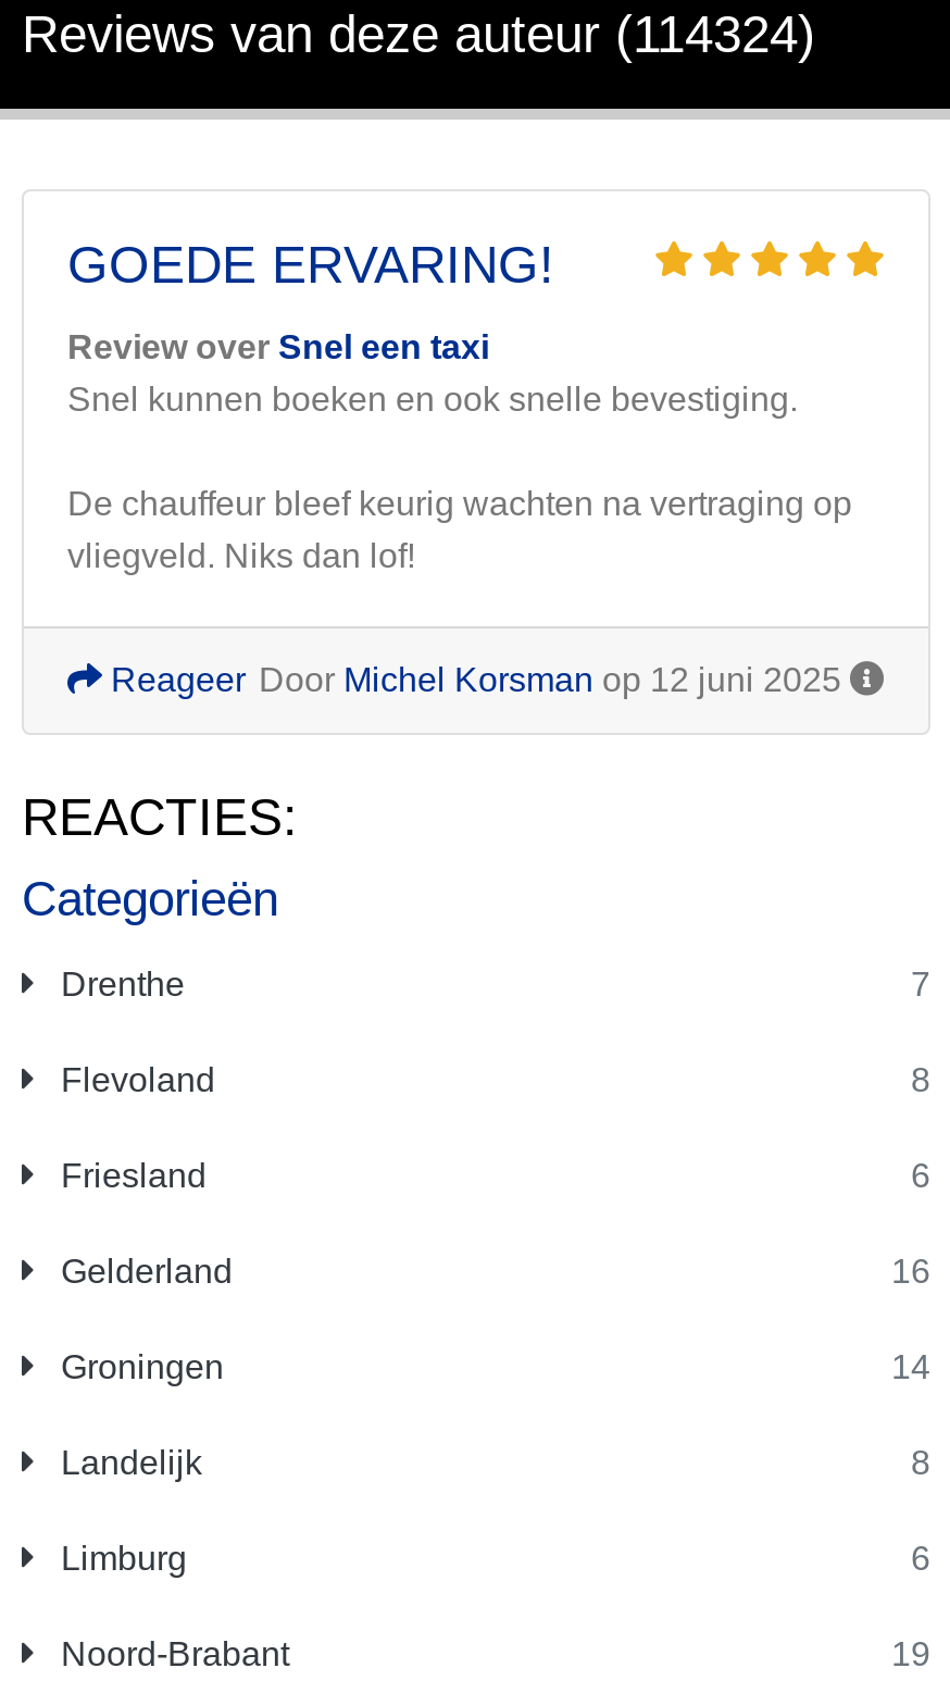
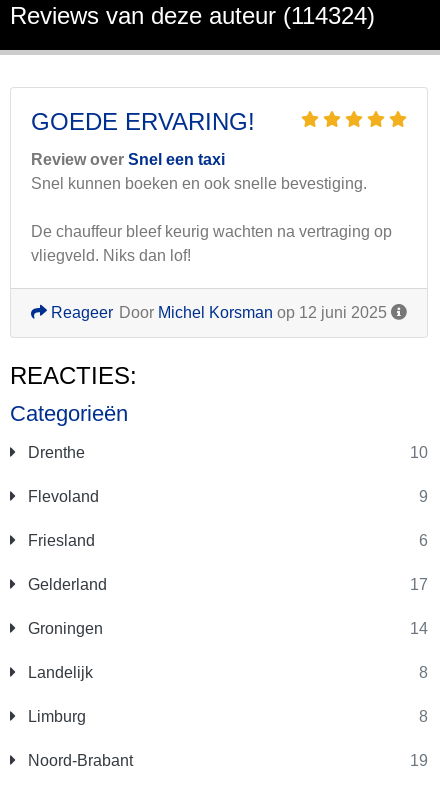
[911,966,930,1003] 7 -> [410,444,428,461] 10
[911,1061,930,1098] 8 -> [419,488,428,505] 9
[891,1253,930,1290] 16 -> [410,576,428,593] 17
[911,1540,930,1577] 6 -> [419,708,428,725] 8

